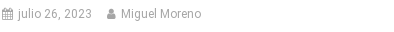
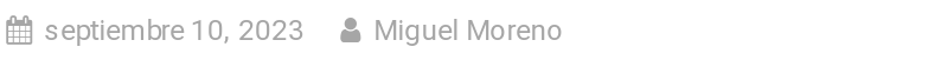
[18,7,92,21] julio 26, 2023 -> [44,14,305,47] septiembre 10, 2023

